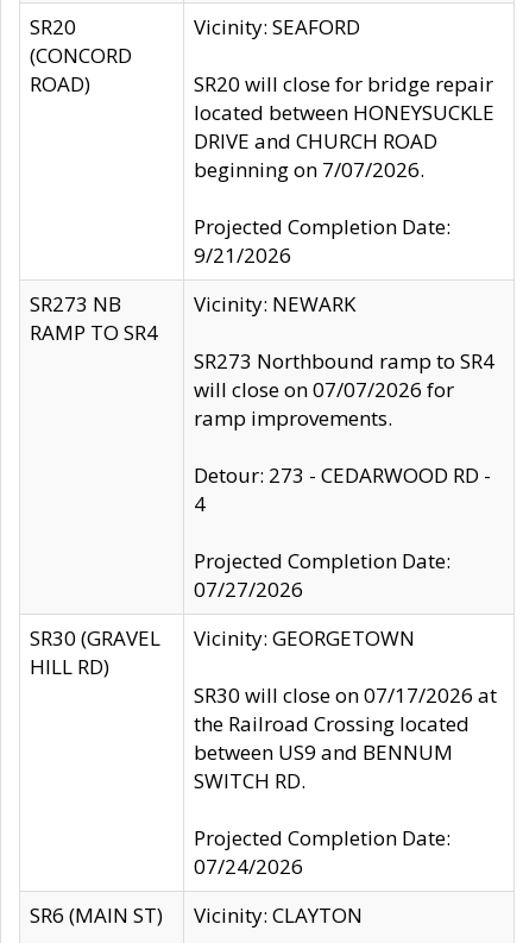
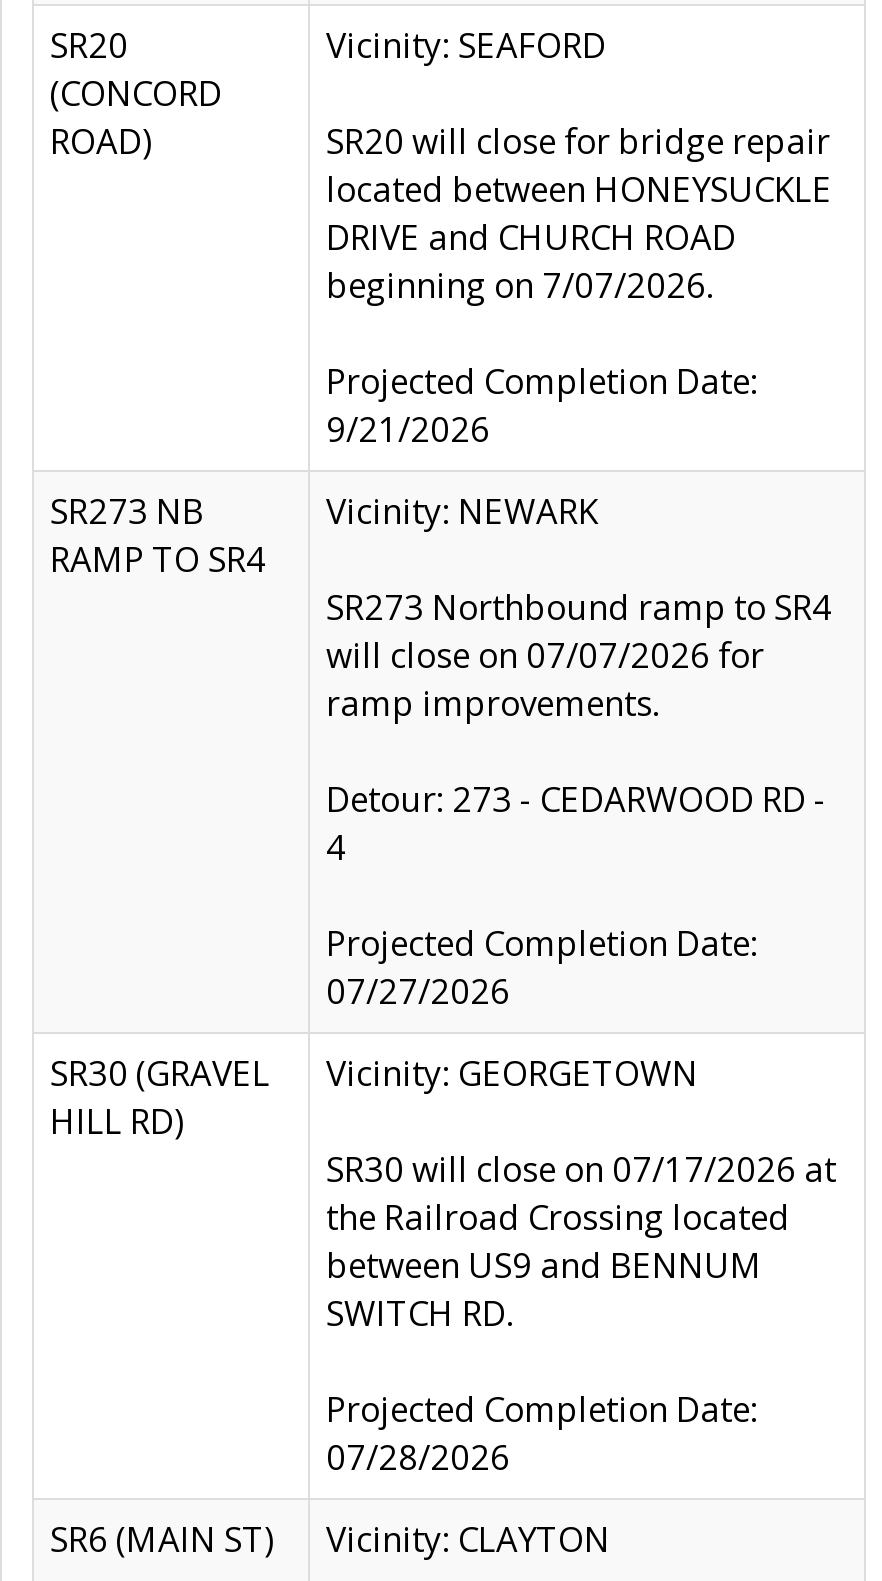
[194,853,303,880] 07/24/2026 -> [326,1434,510,1480] 07/28/2026

